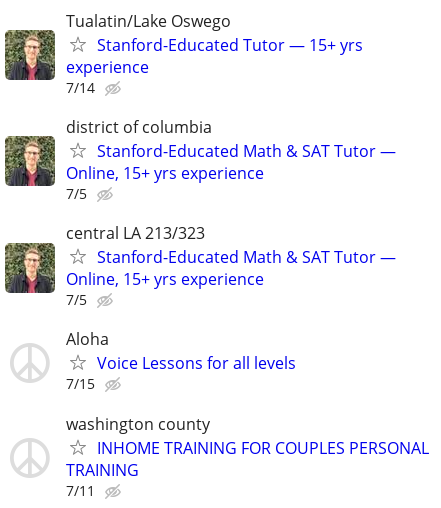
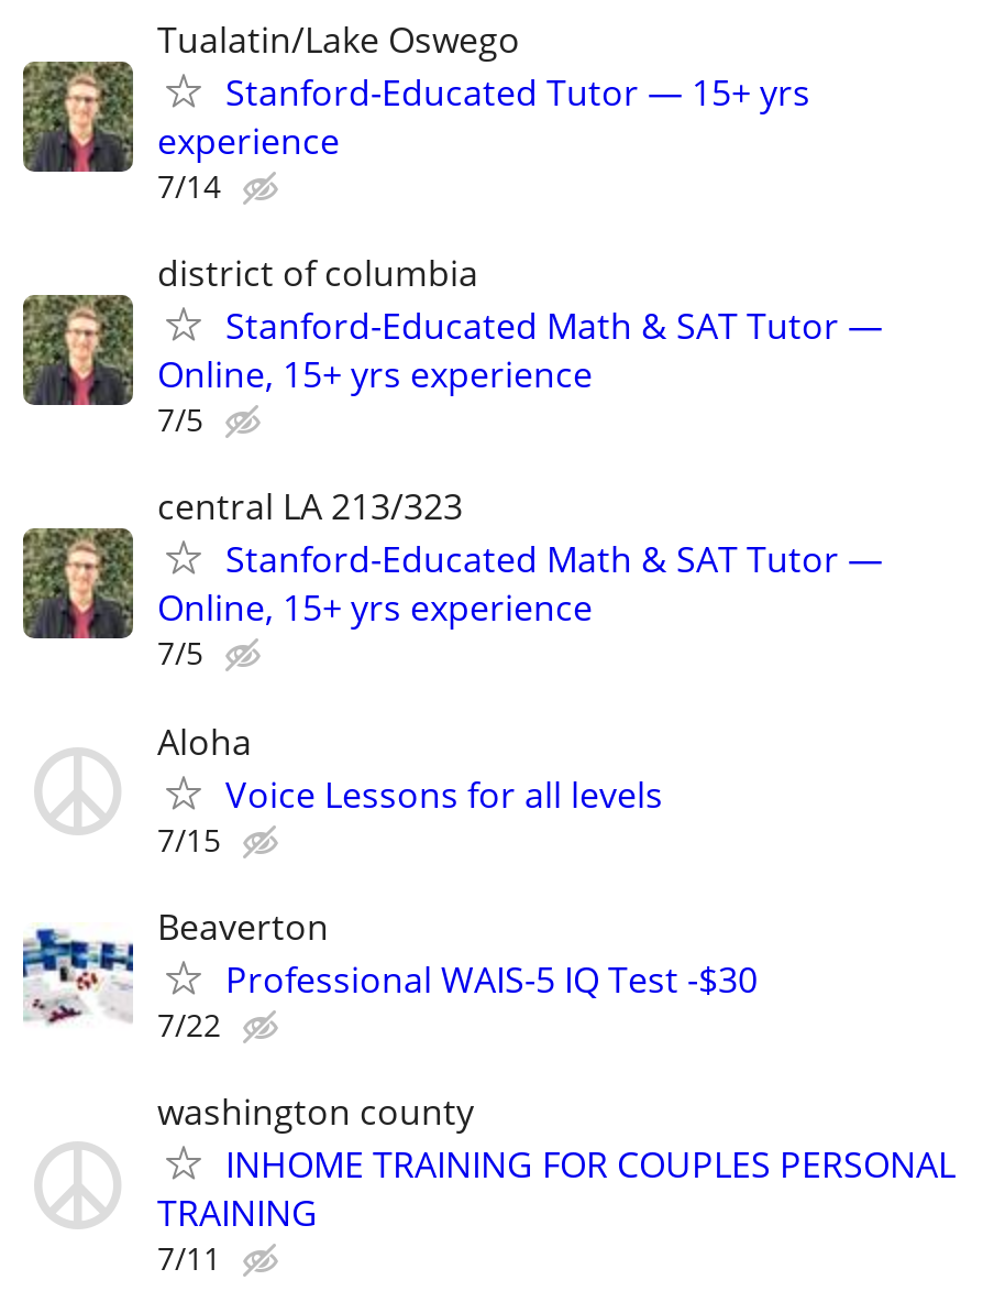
none -> [21,901,758,1044] [image] | Beaverton | Professional WAIS-5 IQ Test -$30 | 7/22

